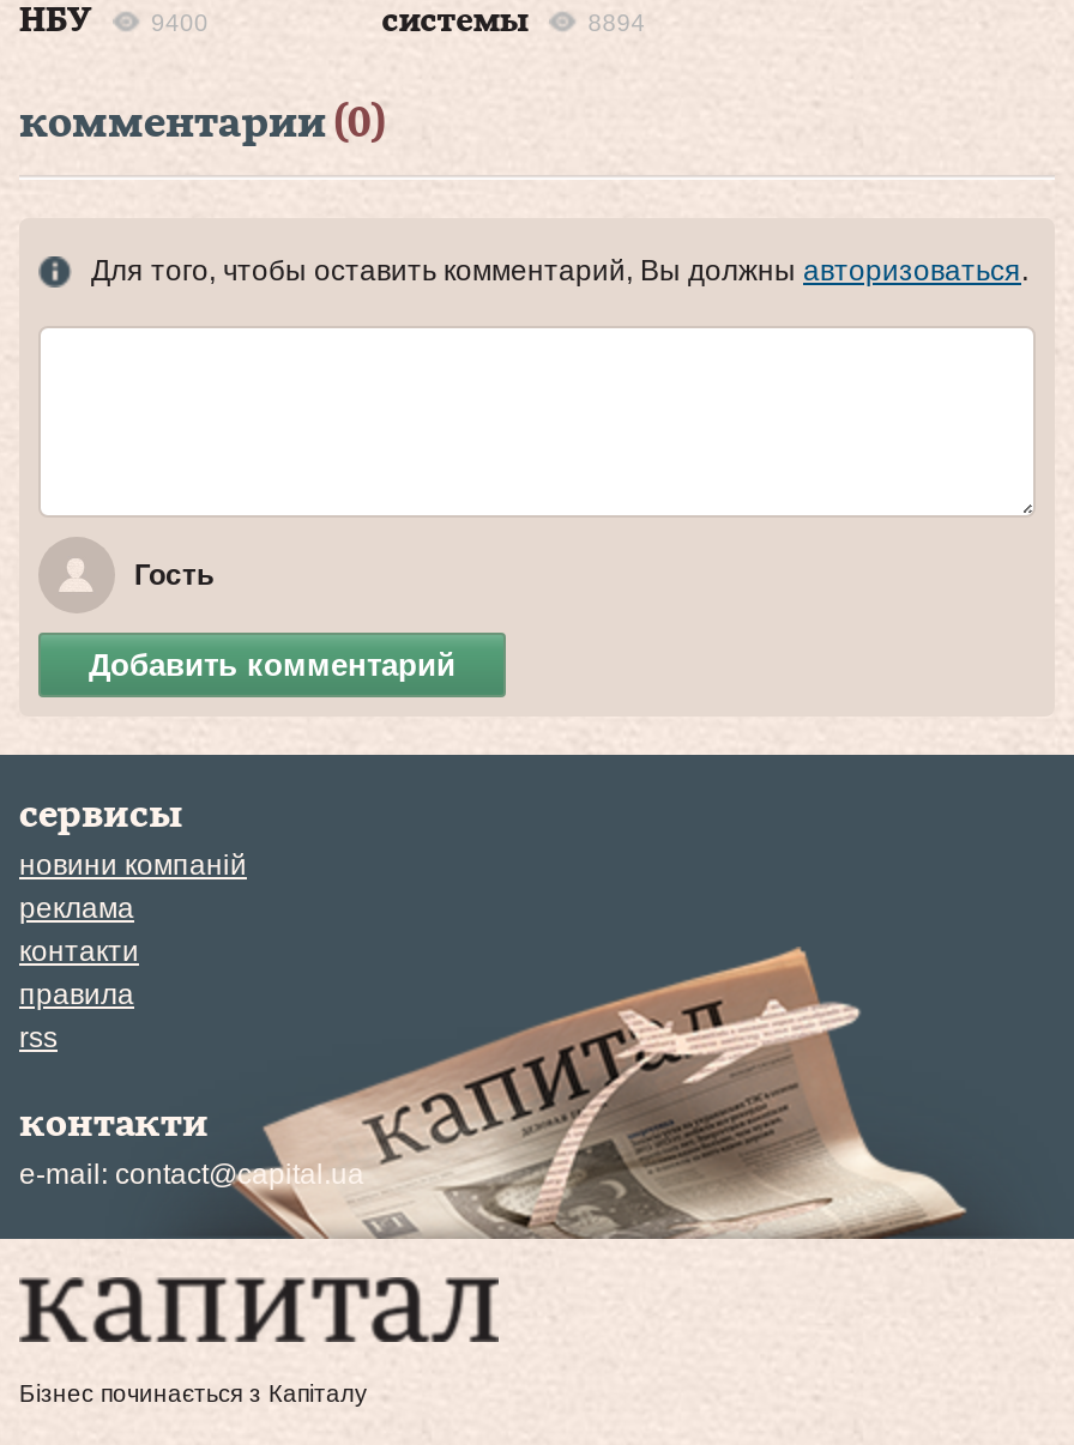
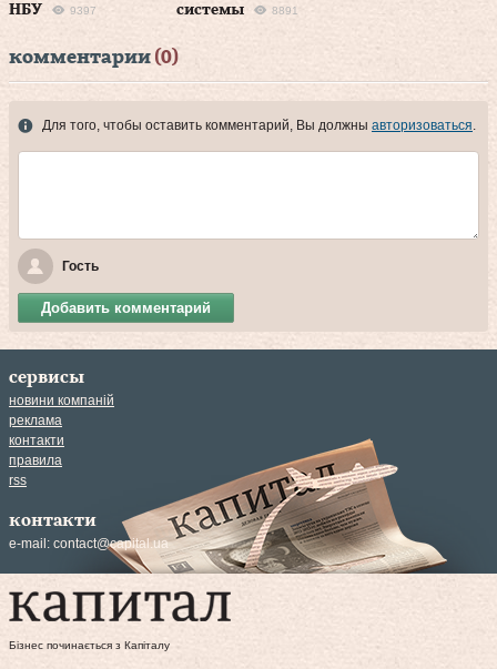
[151,11,209,37] 9400 -> [70,5,97,17] 9397
[588,11,645,37] 8894 -> [272,5,299,17] 8891

